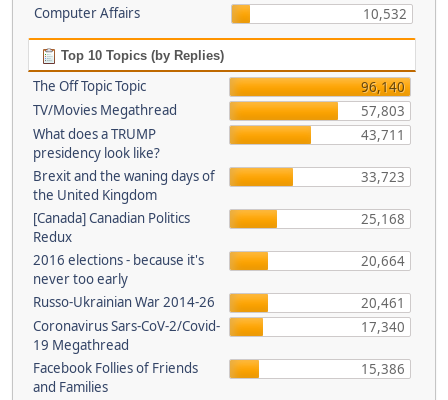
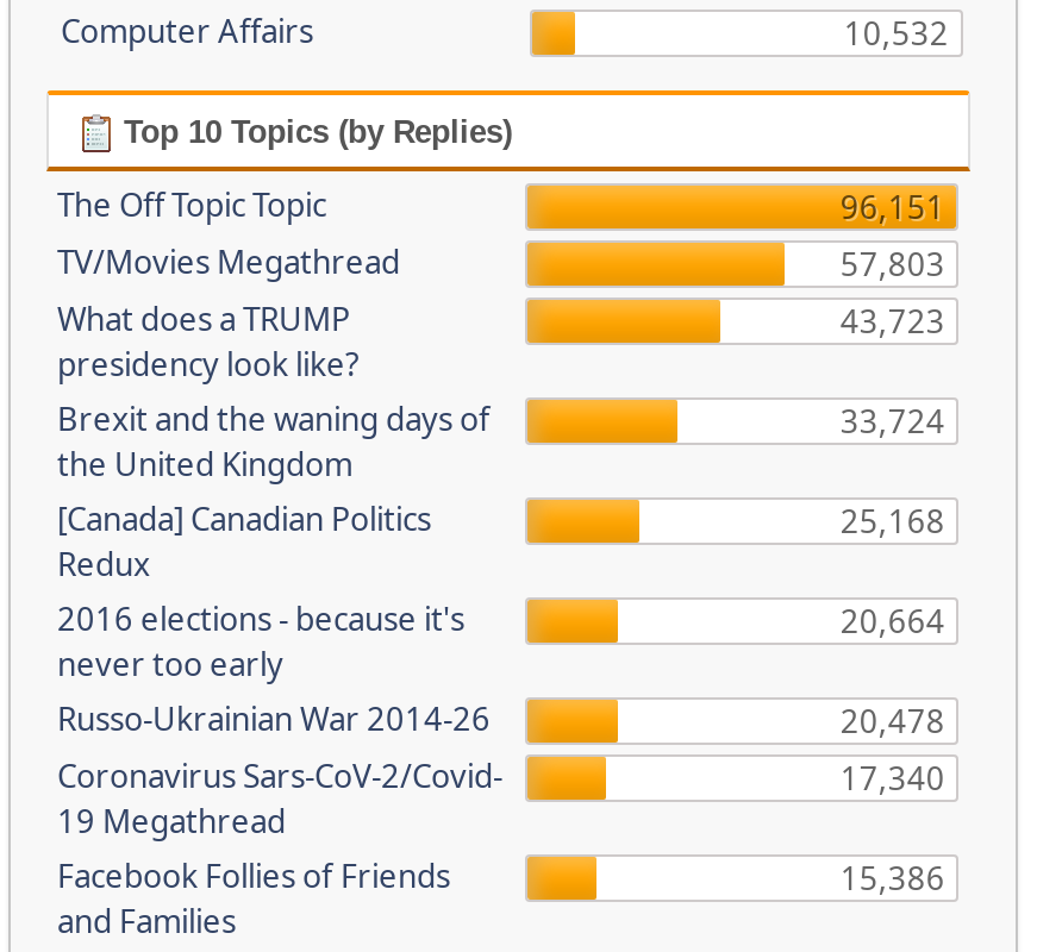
[361,78,405,96] 96,140 -> [840,186,945,228] 96,151
[361,126,405,144] 43,711 -> [840,300,945,343] 43,723
[361,168,405,186] 33,723 -> [840,400,945,443] 33,724
[361,294,405,312] 20,461 -> [840,700,945,743] 20,478

